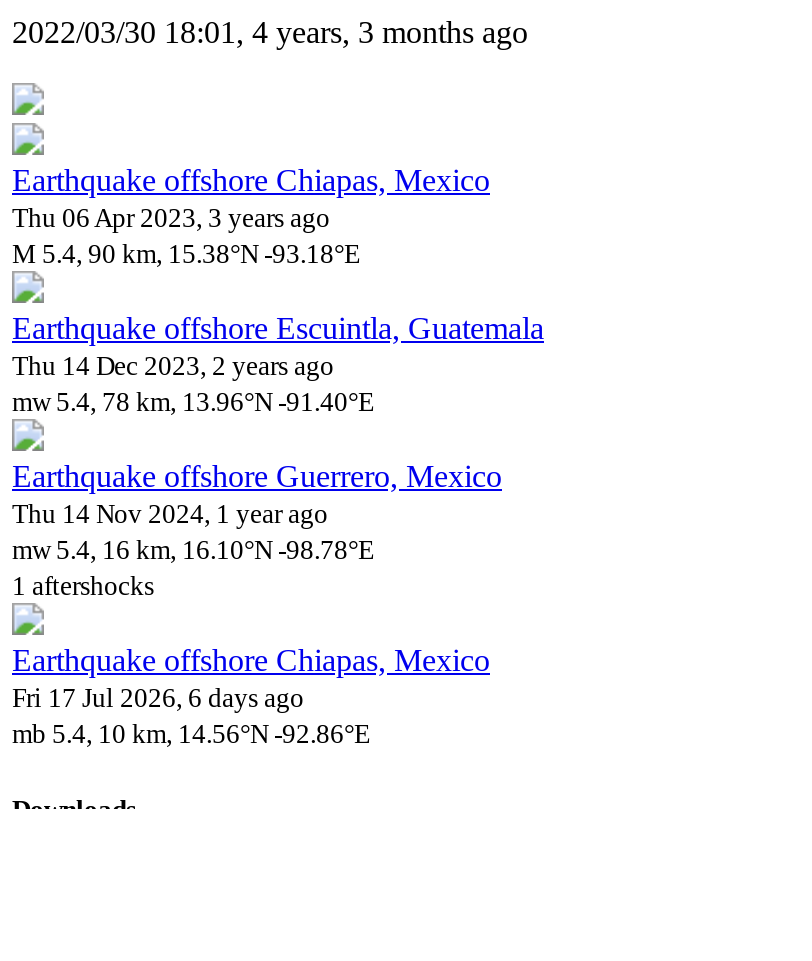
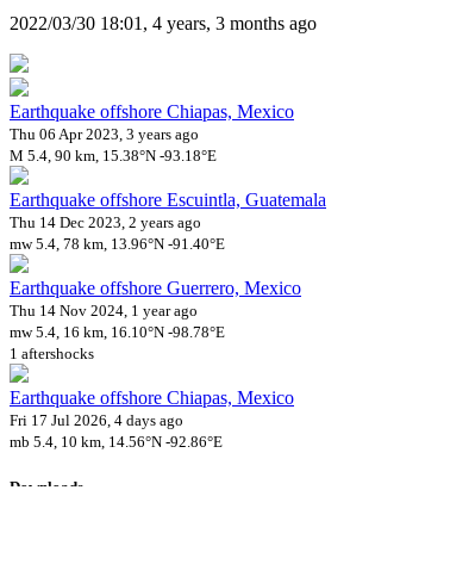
[12,683,304,713] Fri 17 Jul 2026, 6 days ago -> [10,411,183,429] Fri 17 Jul 2026, 4 days ago

